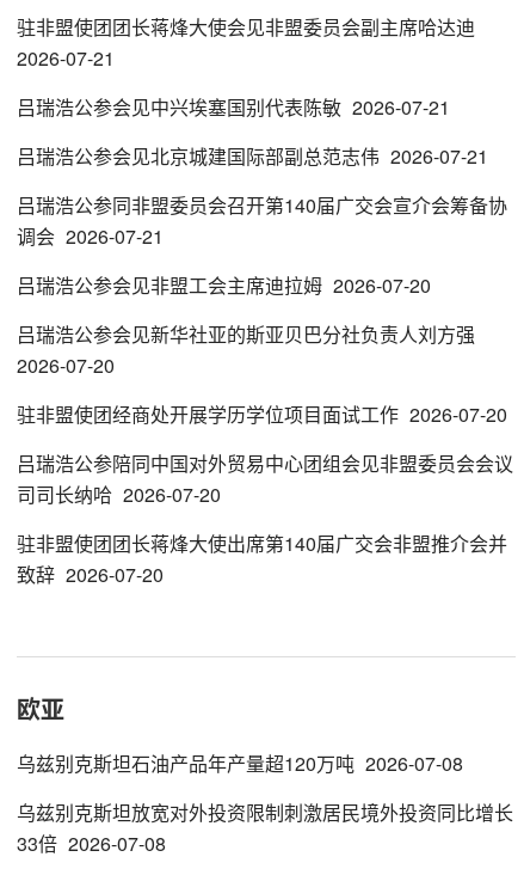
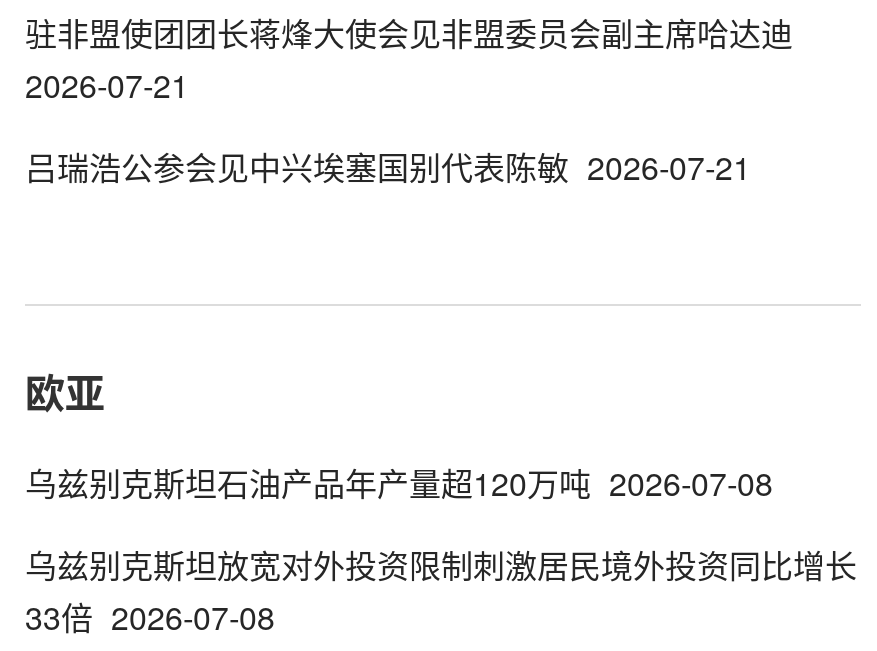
[17,142,513,588] 吕瑞浩公参会见北京城建国际部副总范志伟 2026-07-21 | 吕瑞浩公参同非盟委员会召开第140届广交会宣介会筹备协 | 调会 2026-07-21 | 吕瑞浩公参会见非盟工会主席迪拉姆 2026-07-20 | 吕瑞浩公参会见新华社亚的斯亚贝巴分社负责人刘方强 | 2026-07-20 | 驻非盟使团经商处开展学历学位项目面试工作 2026-07-20 | 吕瑞浩公参陪同中国对外贸易中心团组会见非盟委员会会议 | 司司长纳哈 2026-07-20 | 驻非盟使团团长蒋烽大使出席第140届广交会非盟推介会并 | 致辞 2026-07-20 -> none

